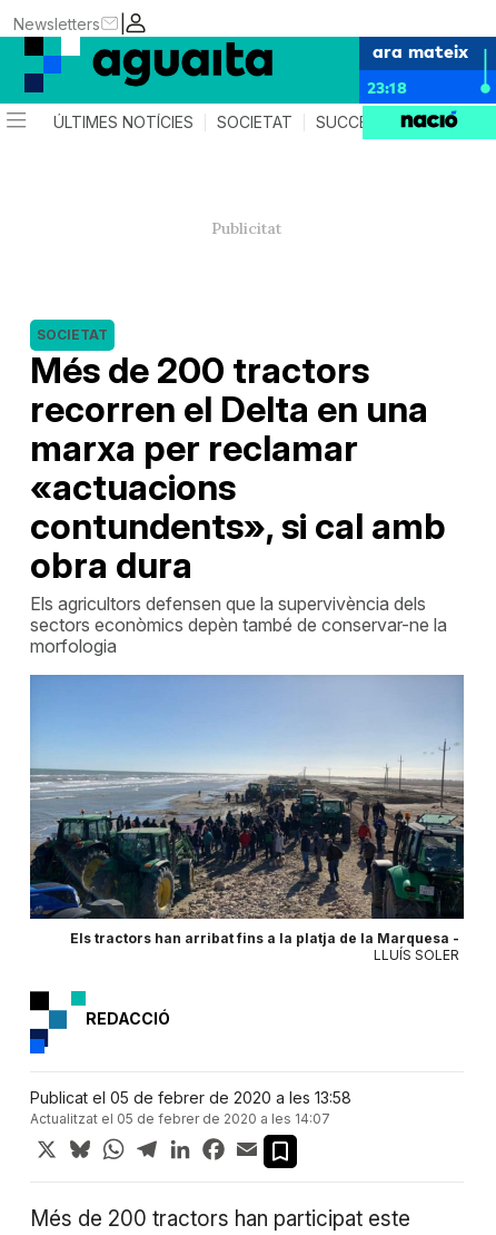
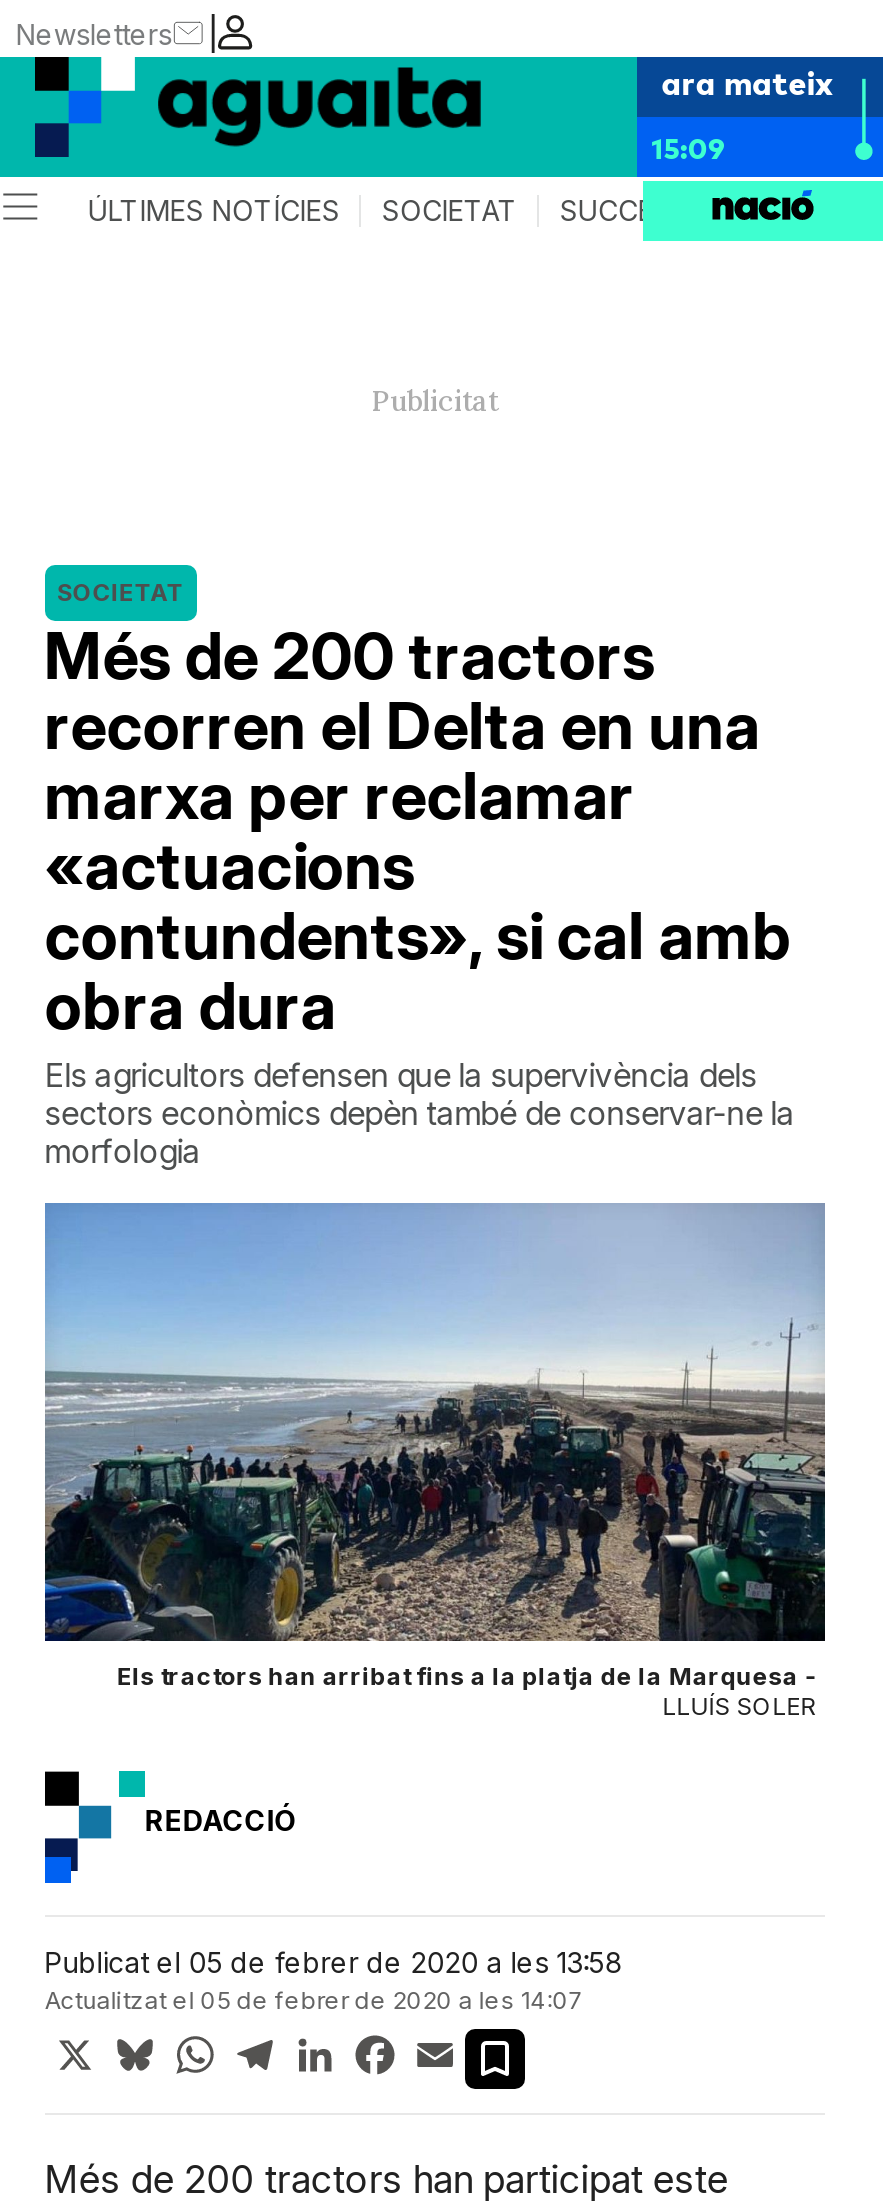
[367,76,407,97] 23:18 -> [651,127,724,165] 15:09

